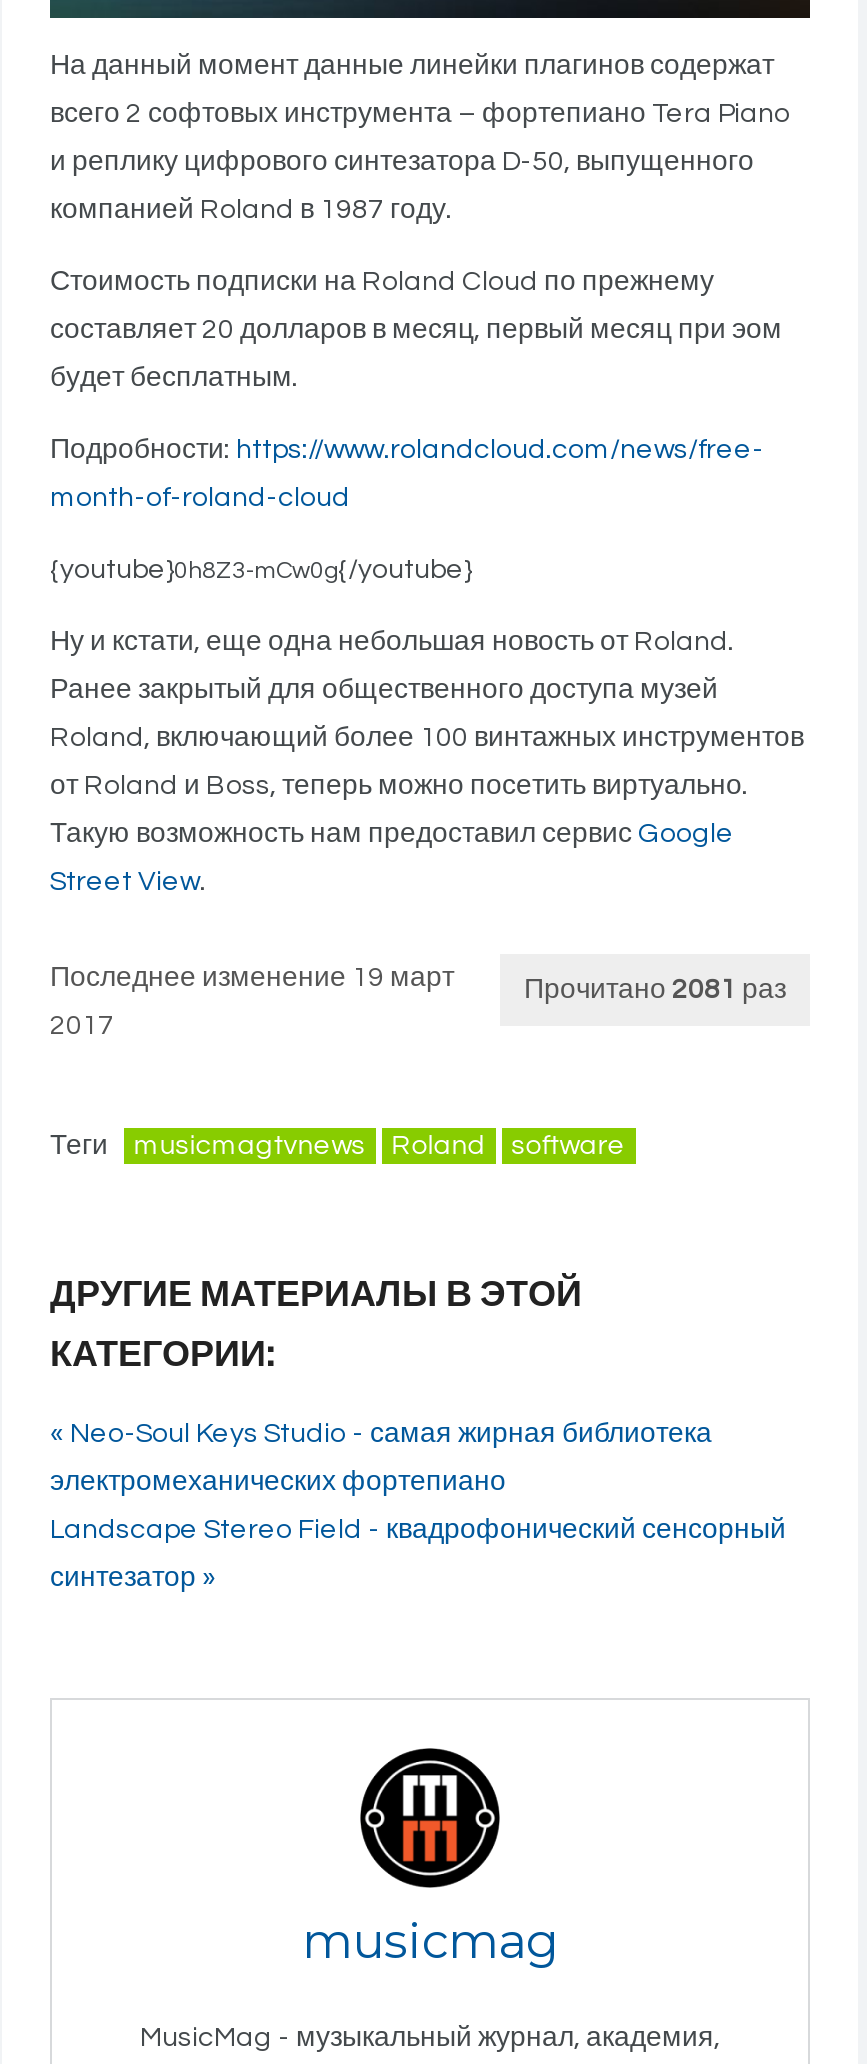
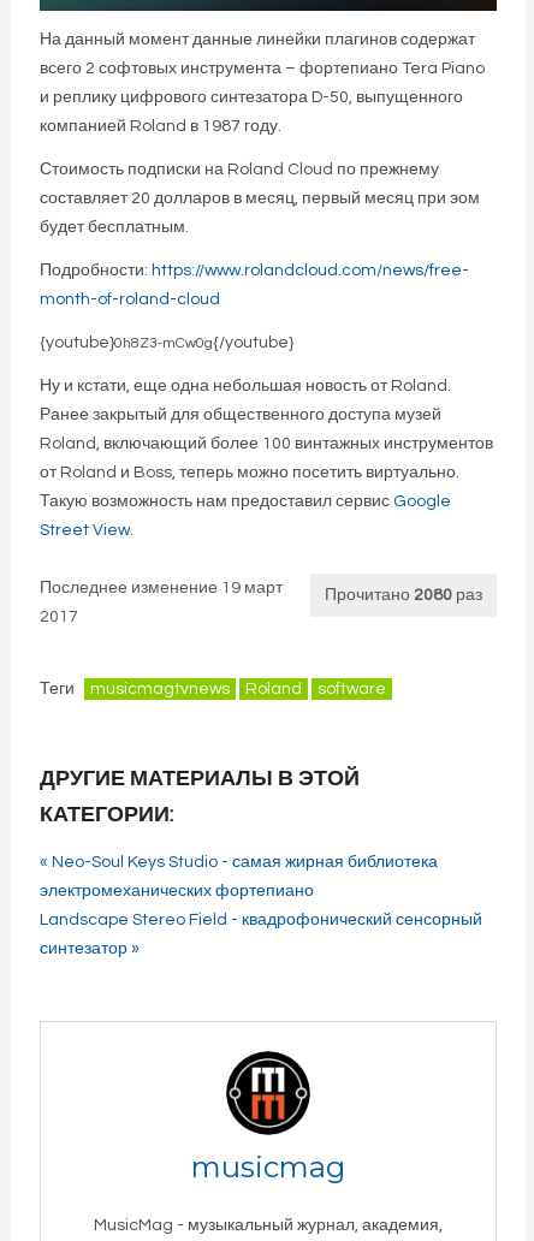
[524,976,786,1004] Прочитано 2081 раз -> [325,587,482,604] Прочитано 2080 раз

